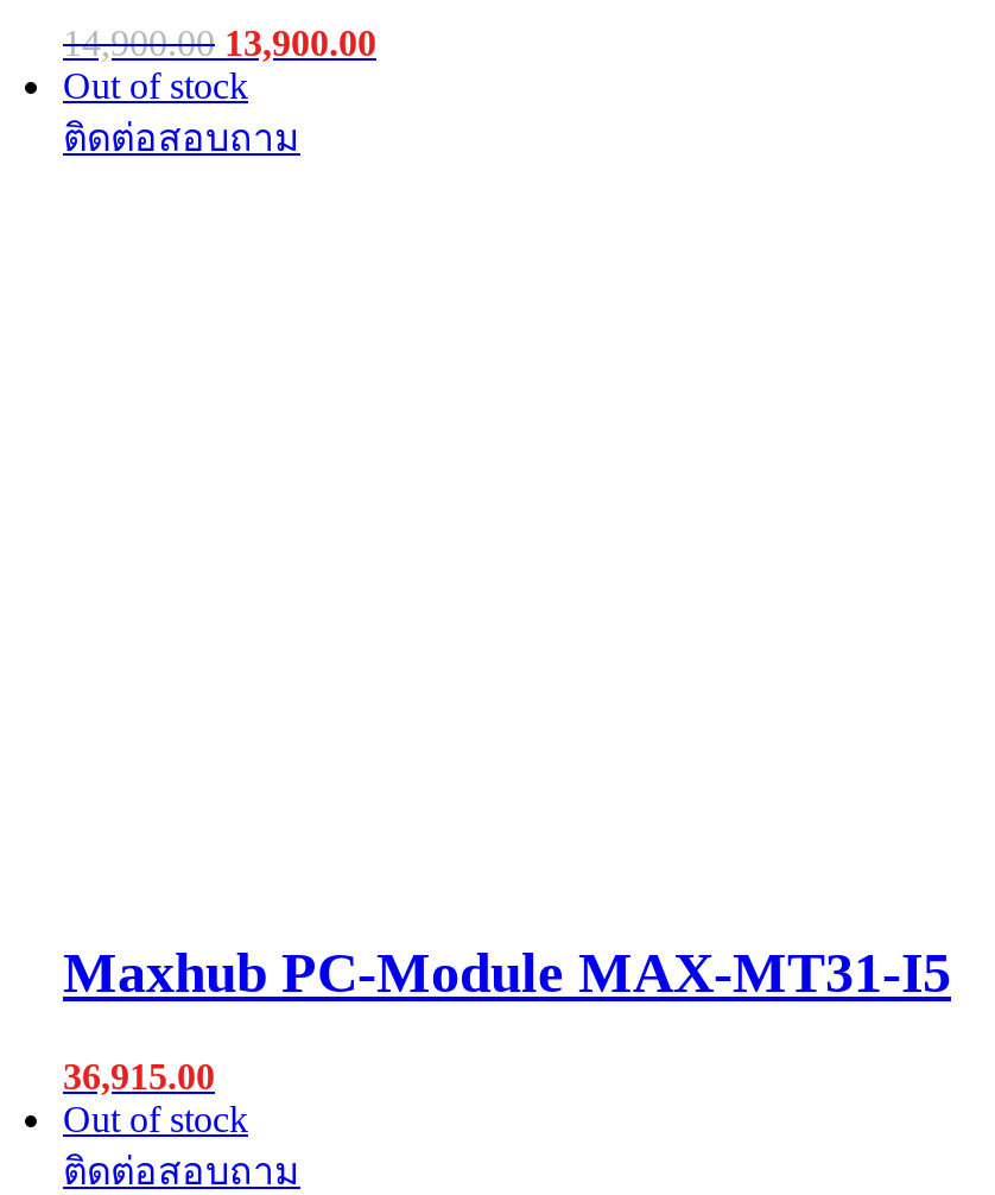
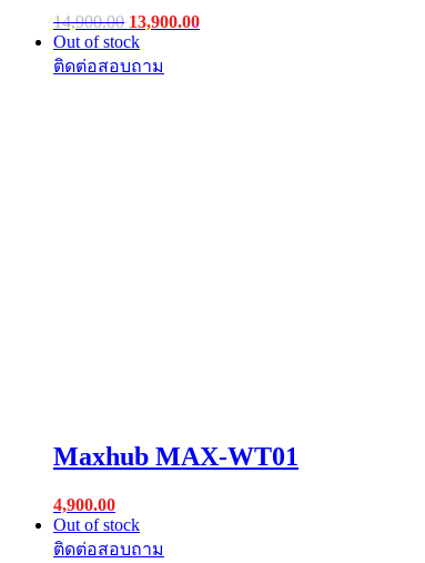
[63,942,951,1004] Maxhub PC-Module MAX-MT31-I5 -> [53,442,298,471] Maxhub MAX-WT01
[63,1056,215,1096] 36,915.00 -> [53,495,115,514] 4,900.00

